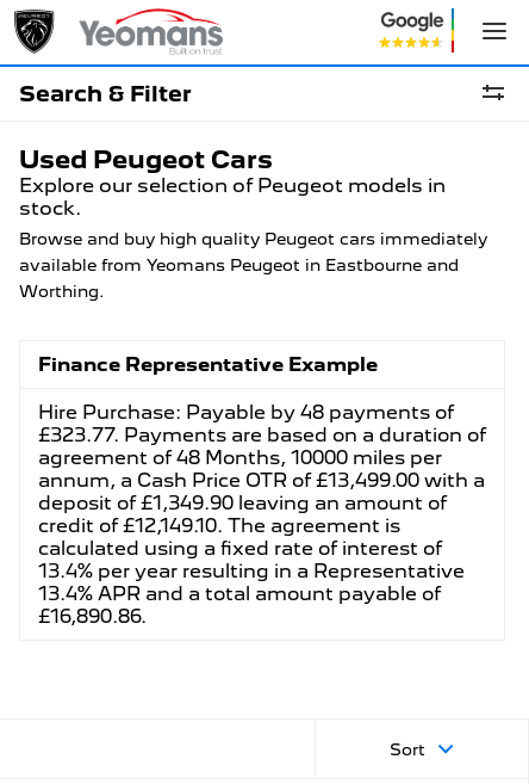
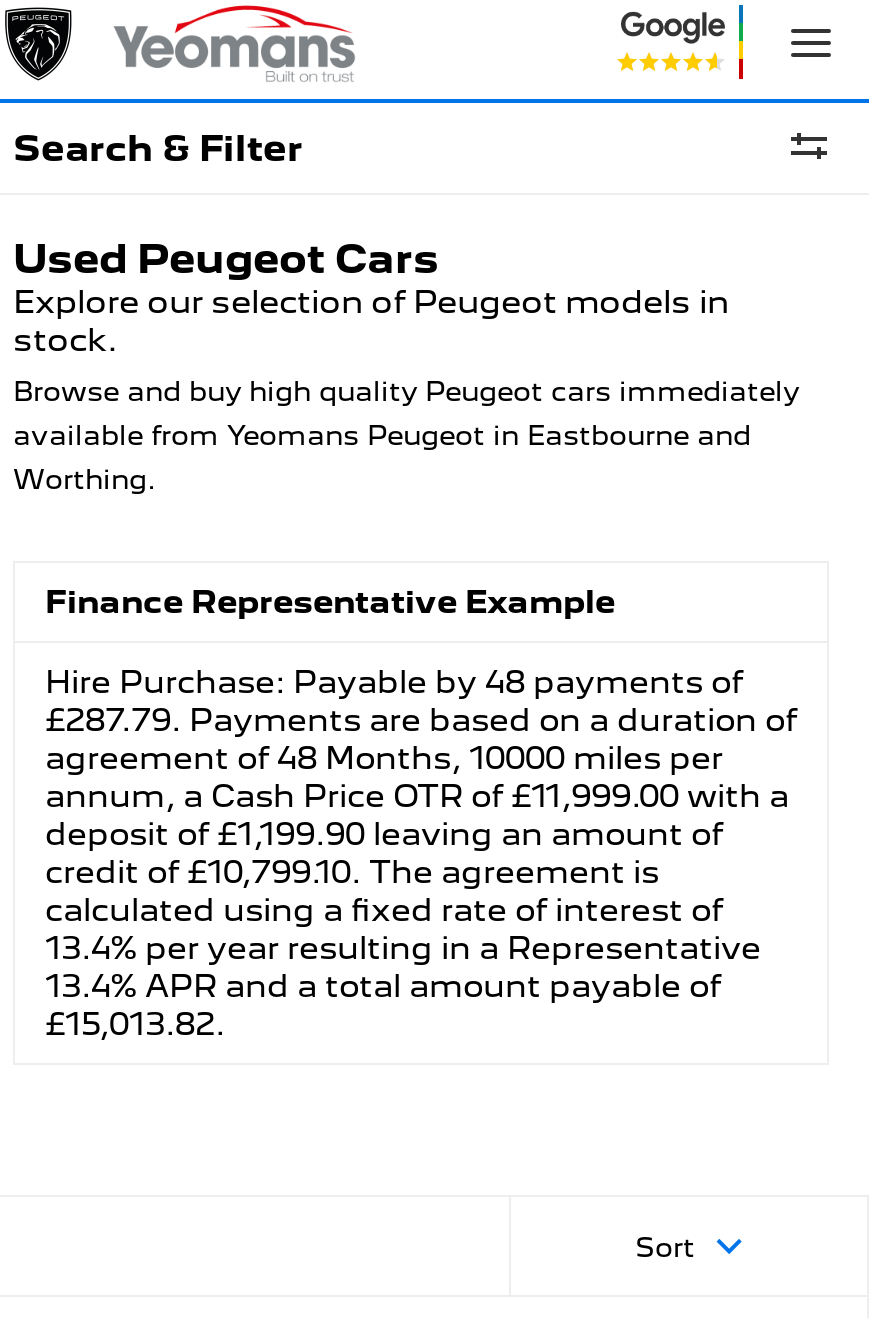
[38,424,486,446] £323.77. Payments are based on a duration of -> [45,701,797,739] £287.79. Payments are based on a duration of
[38,469,485,492] annum, a Cash Price OTR of £13,499.00 with a -> [45,777,789,815] annum, a Cash Price OTR of £11,999.00 with a
[38,492,447,514] deposit of £1,349.90 leaving an amount of -> [45,815,723,853] deposit of £1,199.90 leaving an amount of
[38,514,400,537] credit of £12,149.10. The agreement is -> [45,853,659,891] credit of £10,799.10. The agreement is
[38,605,147,628] £16,890.86. -> [45,1005,225,1043] £15,013.82.

